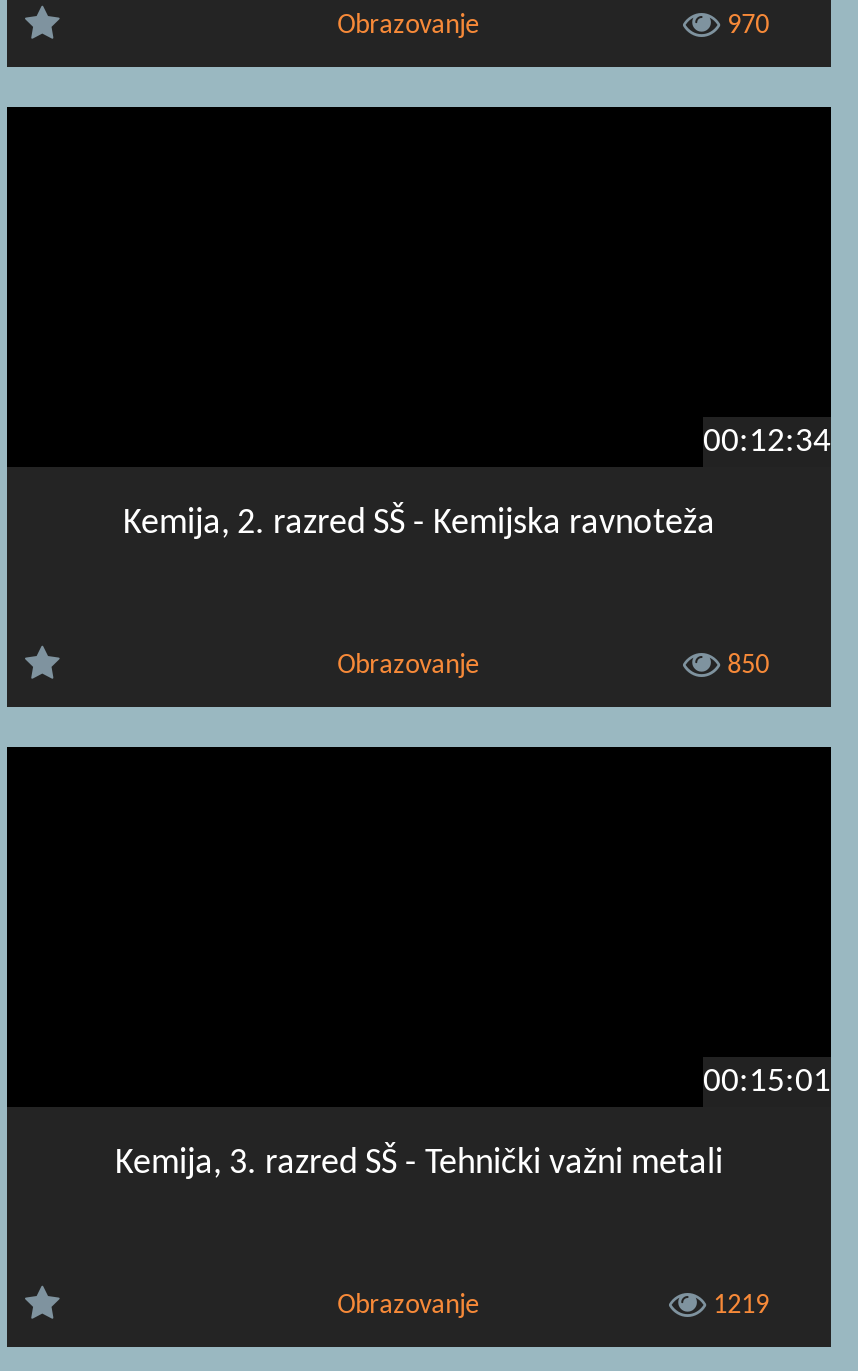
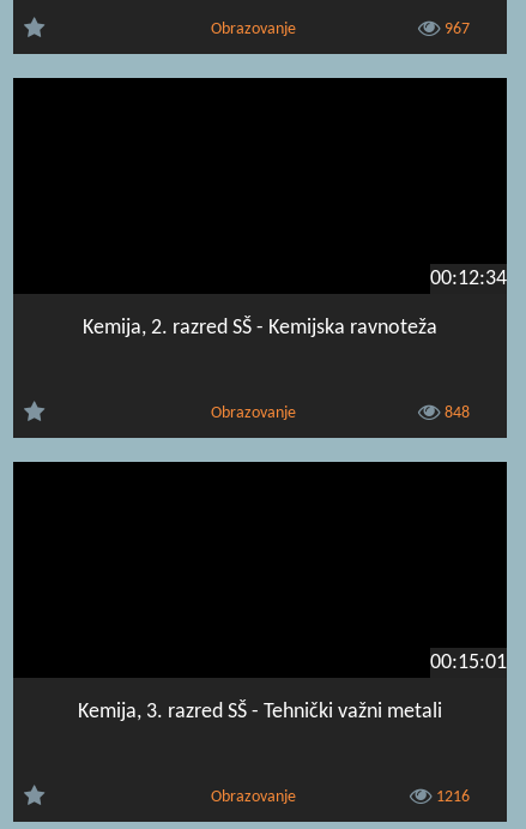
[721,11,769,41] 970 -> [441,20,470,38] 967
[721,651,769,681] 850 -> [441,404,470,422] 848
[707,1291,769,1321] 1219 -> [433,788,470,806] 1216

